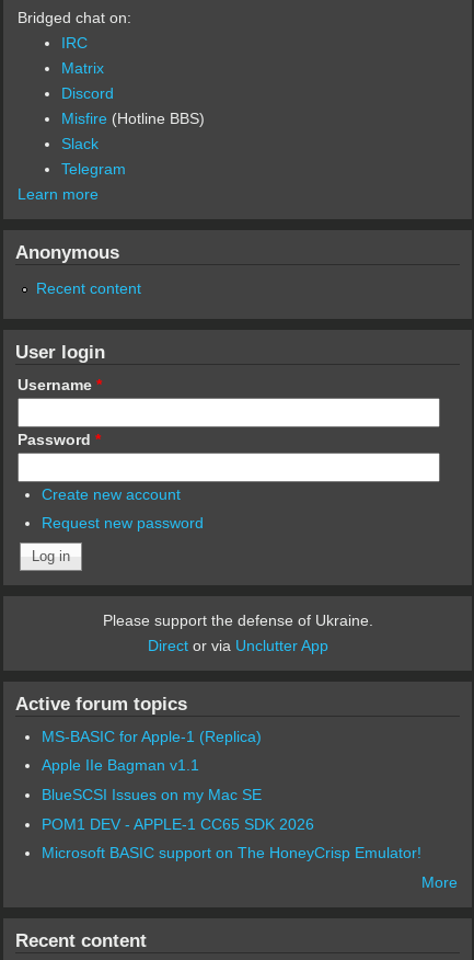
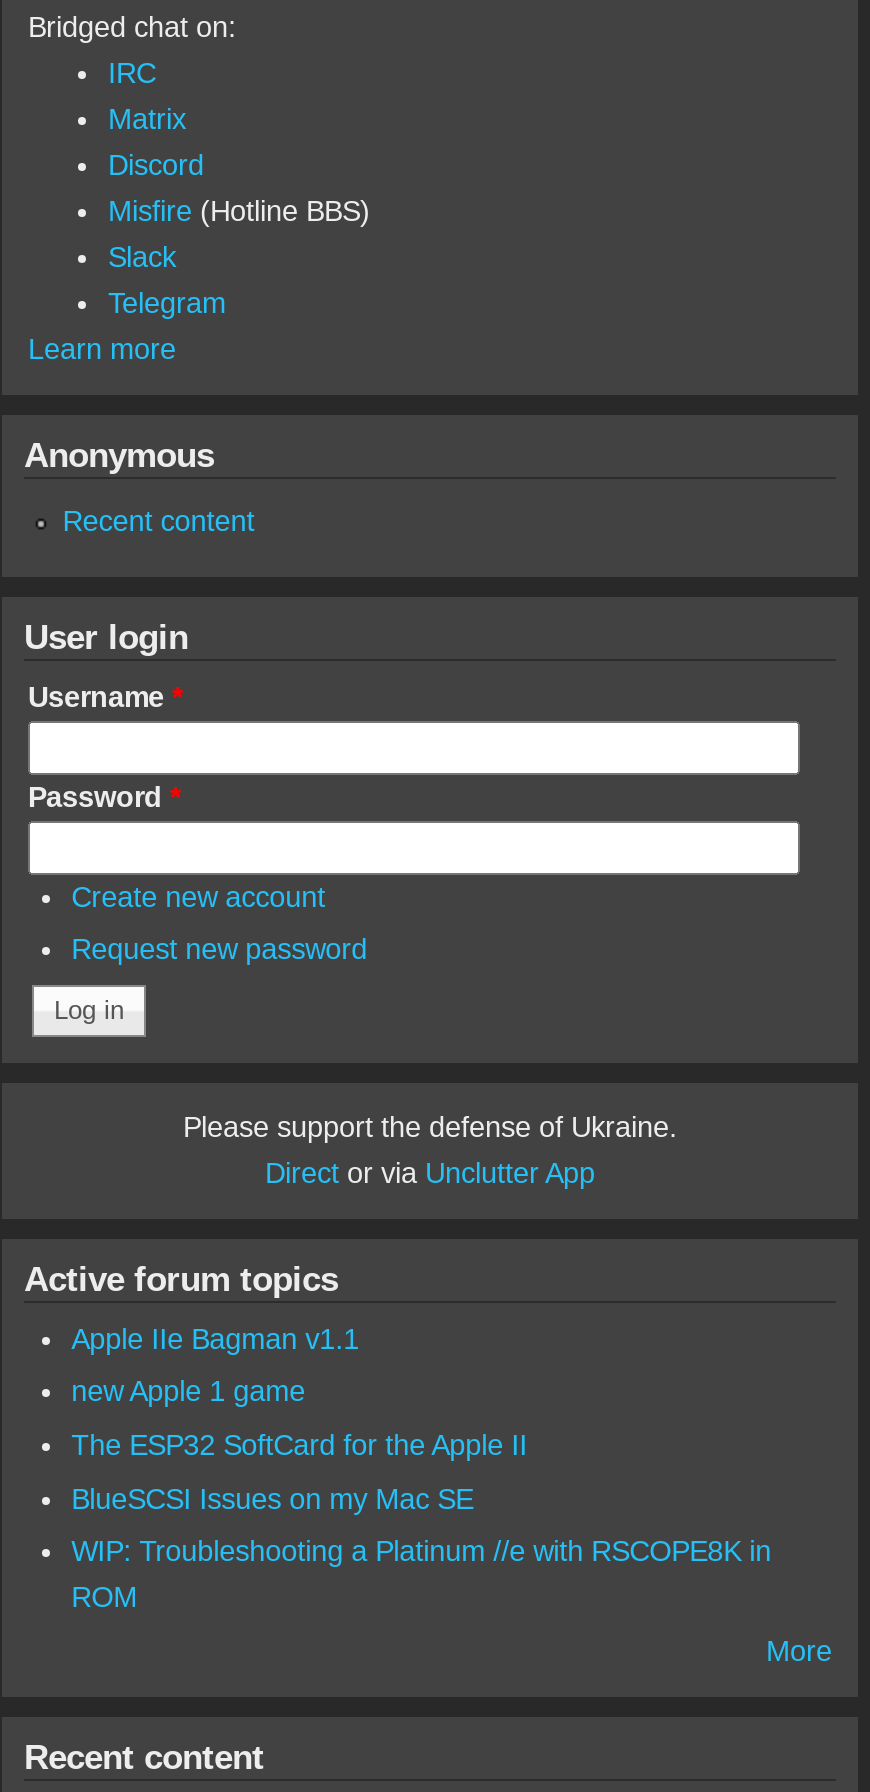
[41,727,261,745] MS-BASIC for Apple-1 (Replica) -> none
moved [41,756,199,774] -> [71,1322,359,1354]: Apple IIe Bagman v1.1
none -> [71,1376,527,1461] new Apple 1 game | The ESP32 SoftCard for the Apple II
[41,815,421,861] POM1 DEV - APPLE-1 CC65 SDK 2026 | Microsoft BASIC support on The HoneyCrisp Emulator! -> [71,1535,771,1613] WIP: Troubleshooting a Platinum //e with RSCOPE8K in | ROM

